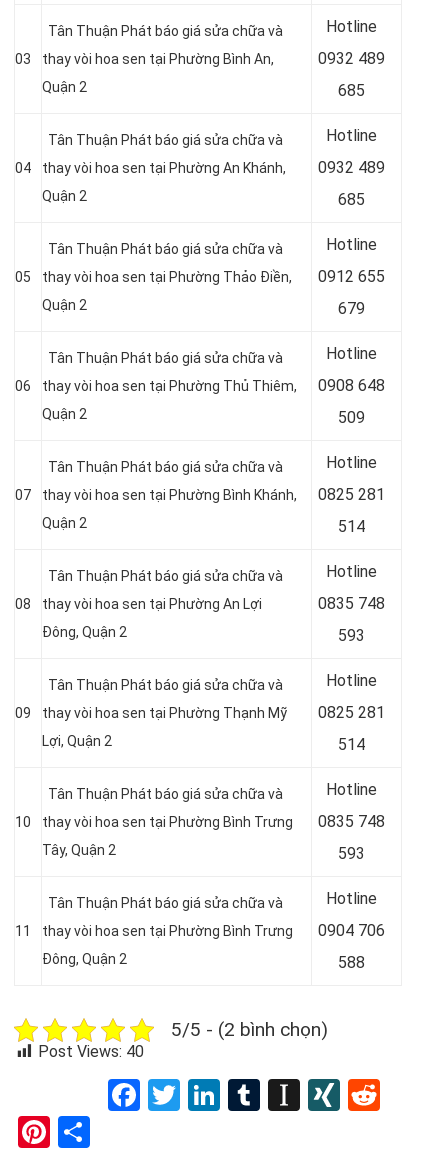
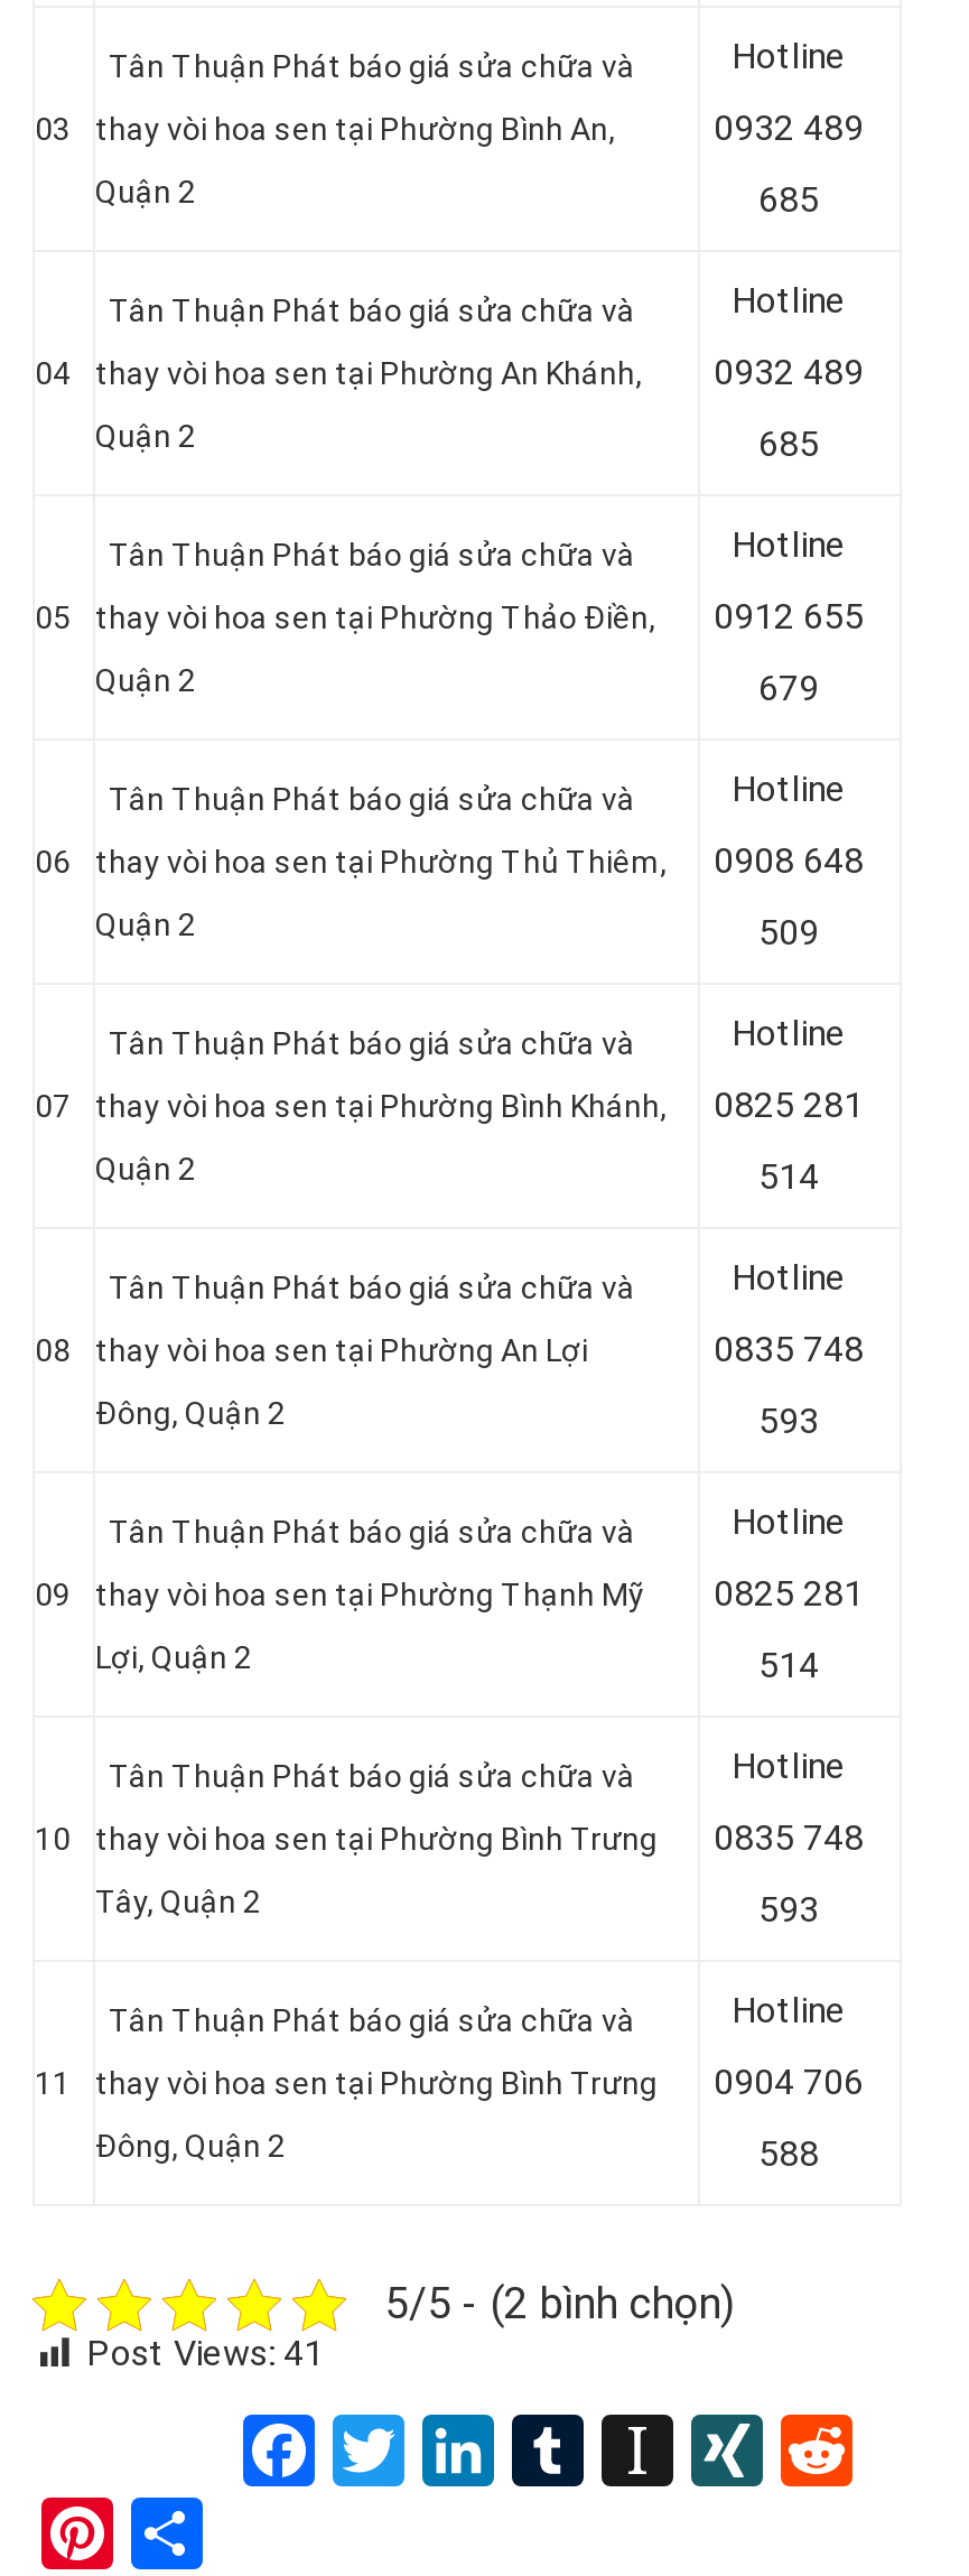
[38,1042,144,1061] Post Views: 40 -> [86,2332,324,2374] Post Views: 41

